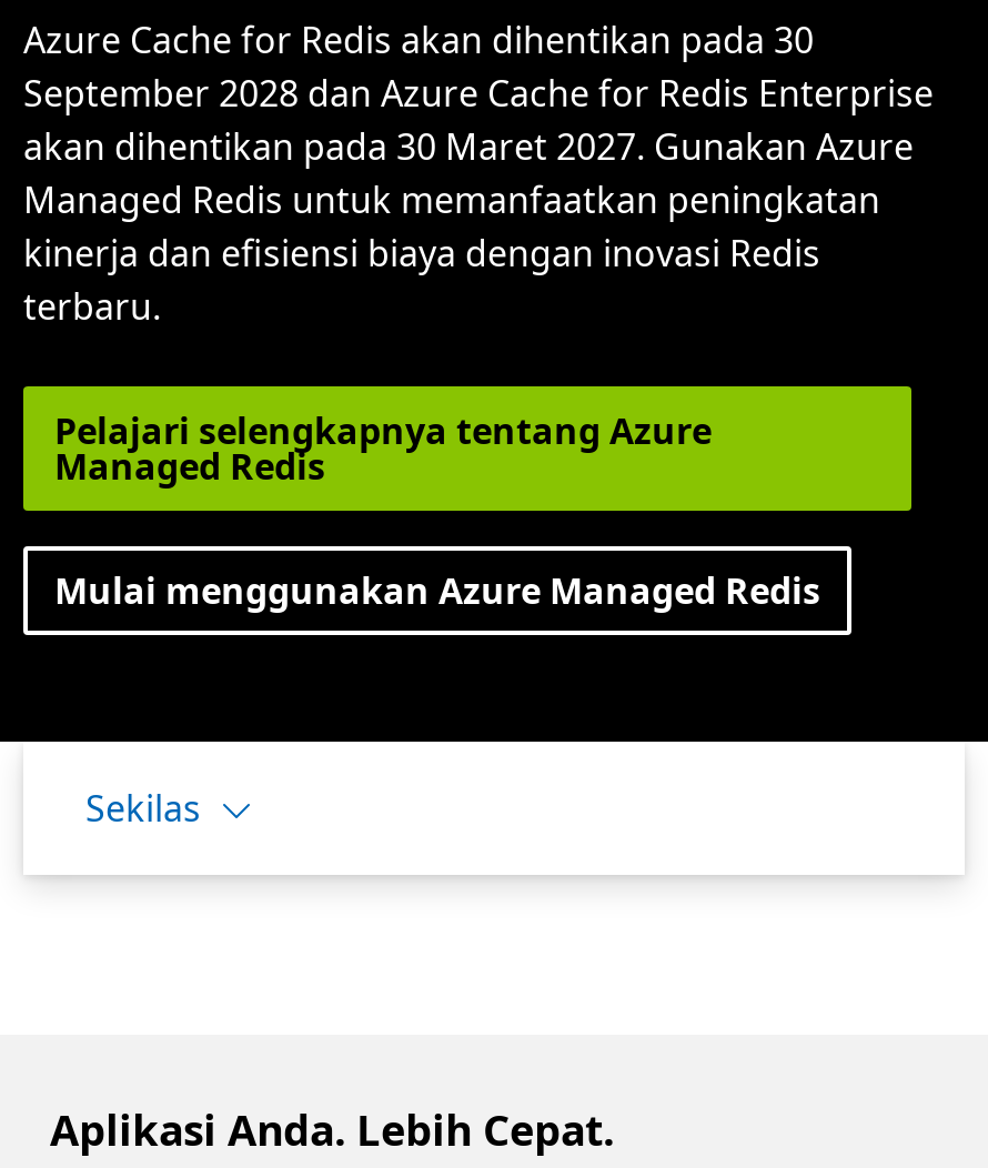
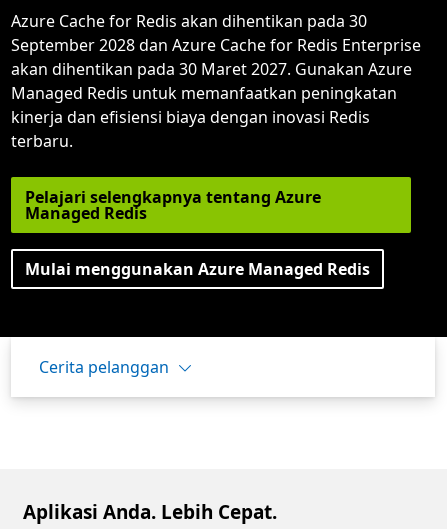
[85,784,201,833] Sekilas -> [39,356,169,378] Cerita pelanggan

